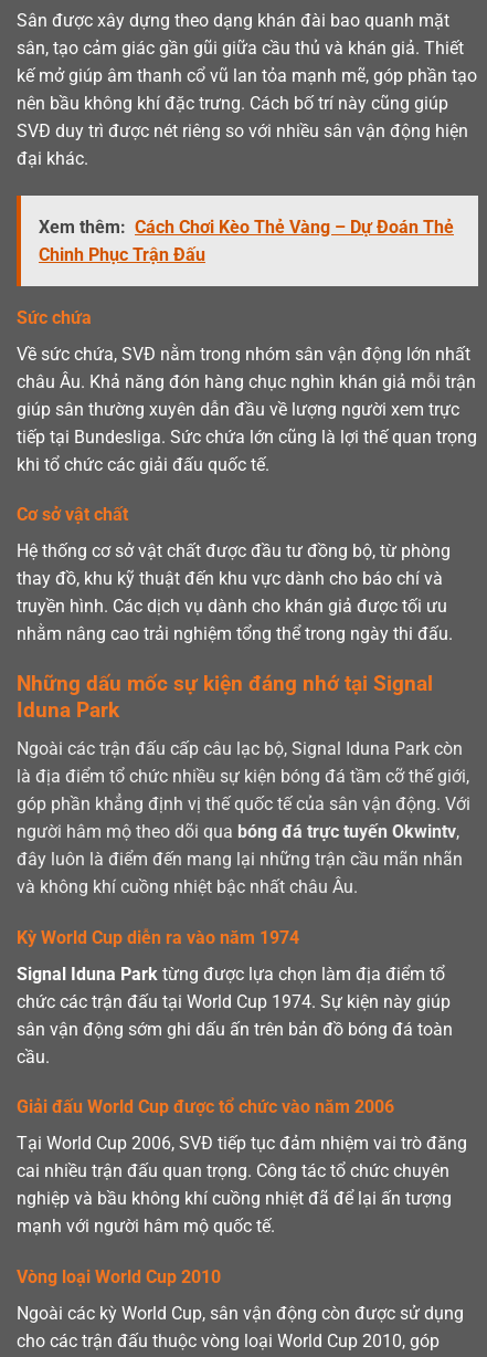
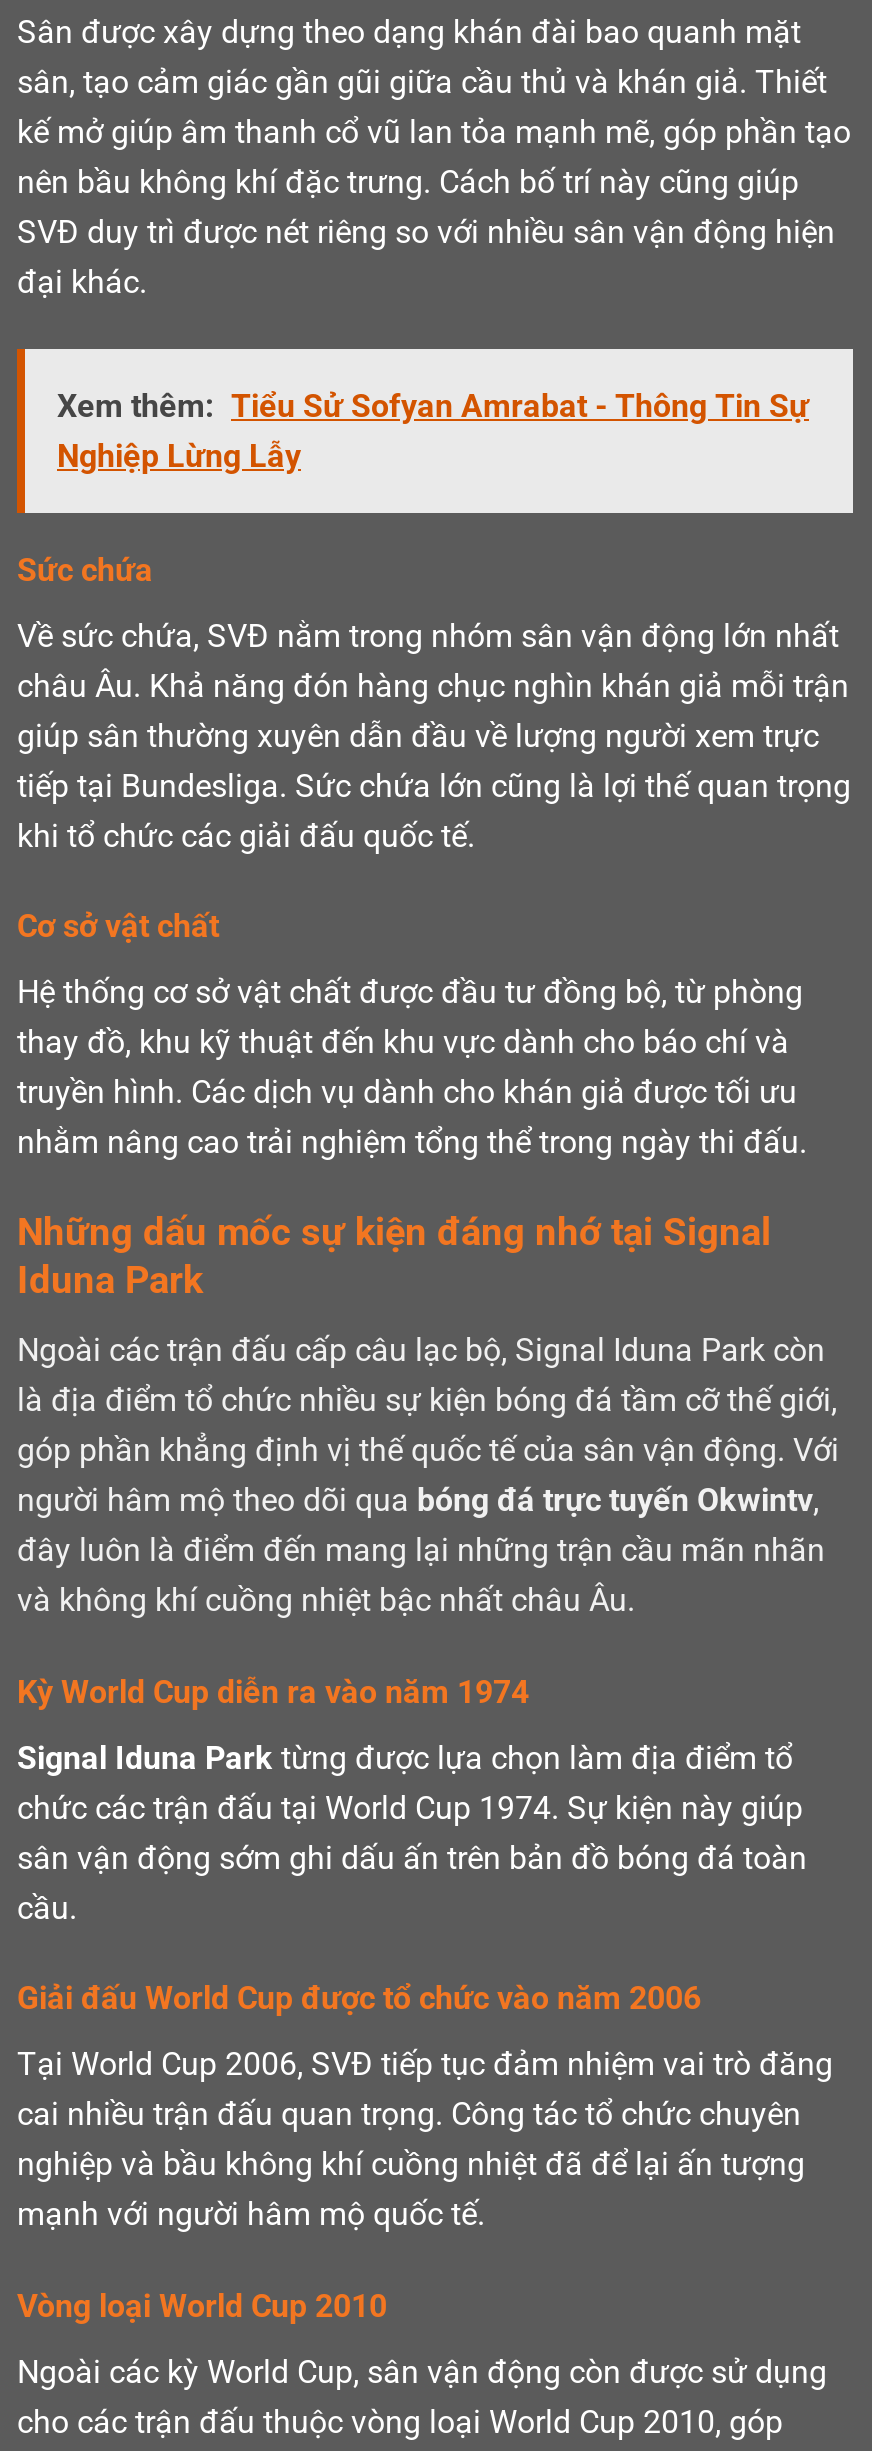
[39,216,454,265] Xem thêm: Cách Chơi Kèo Thẻ Vàng – Dự Đoán Thẻ | Chinh Phục Trận Đấu -> [57,386,809,474] Xem thêm: Tiểu Sử Sofyan Amrabat - Thông Tin Sự | Nghiệp Lừng Lẫy

